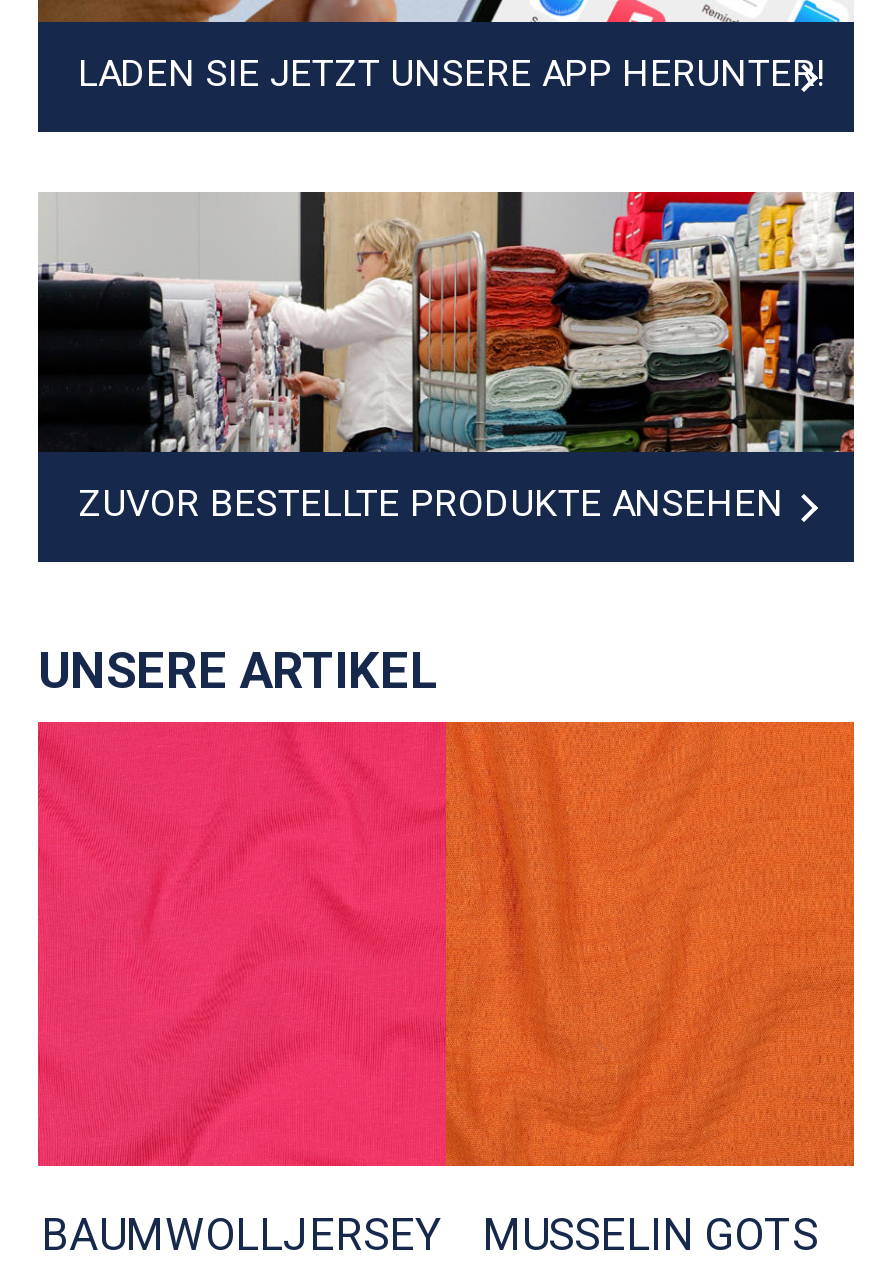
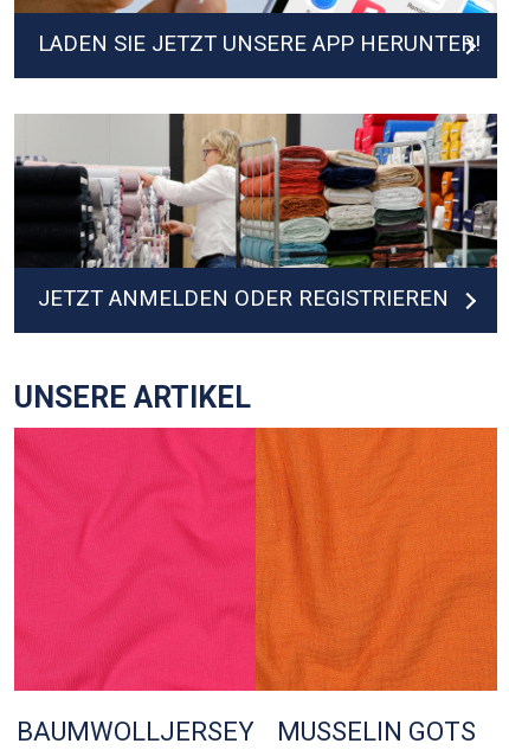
[78,482,784,526] ZUVOR BESTELLTE PRODUKTE ANSEHEN -> [38,286,449,312] JETZT ANMELDEN ODER REGISTRIEREN

